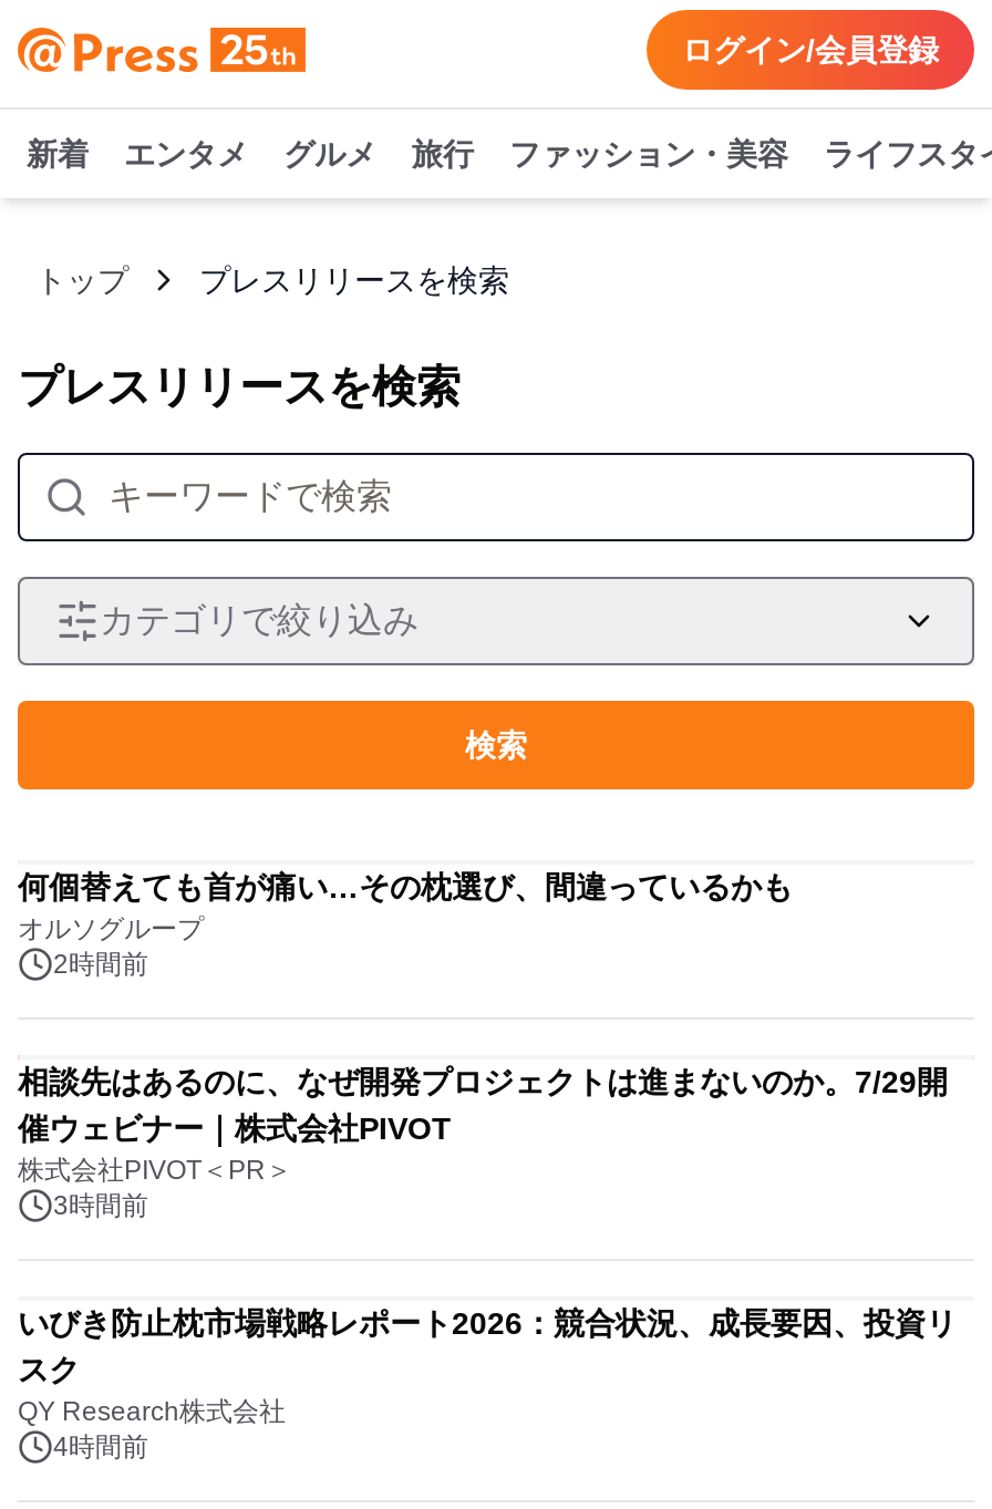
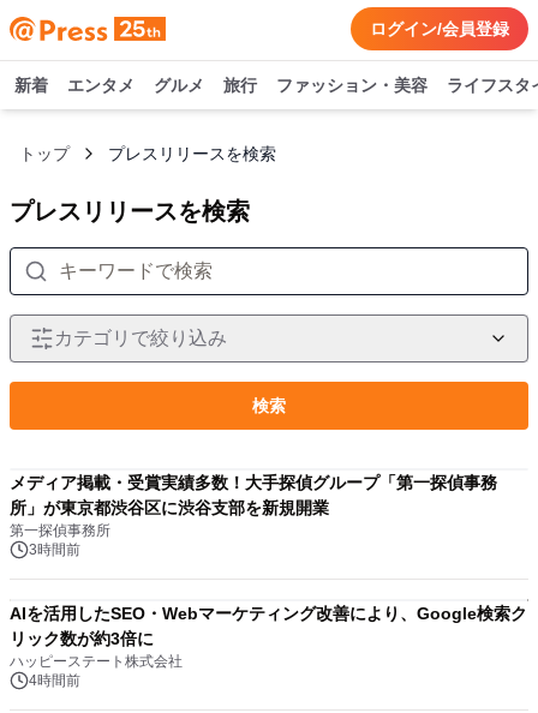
[18,869,948,1186] 何個替えても首が痛い…その枕選び、間違っているかも | オルソグループ | 2時間前 | 相談先はあるのに、なぜ開発プロジェクトは進まないのか。7/29開 | 催ウェビナー｜株式会社PIVOT | 株式会社PIVOT＜PR＞ -> [10,473,497,539] メディア掲載・受賞実績多数！大手探偵グループ「第一探偵事務 | 所」が東京都渋谷区に渋谷支部を新規開業 | 第一探偵事務所
[18,1305,957,1427] いびき防止枕市場戦略レポート2026：競合状況、成長要因、投資リ | スク | QY Research株式会社 -> [10,604,527,670] AIを活用したSEO・Webマーケティング改善により、Google検索ク | リック数が約3倍に | ハッピーステート株式会社

